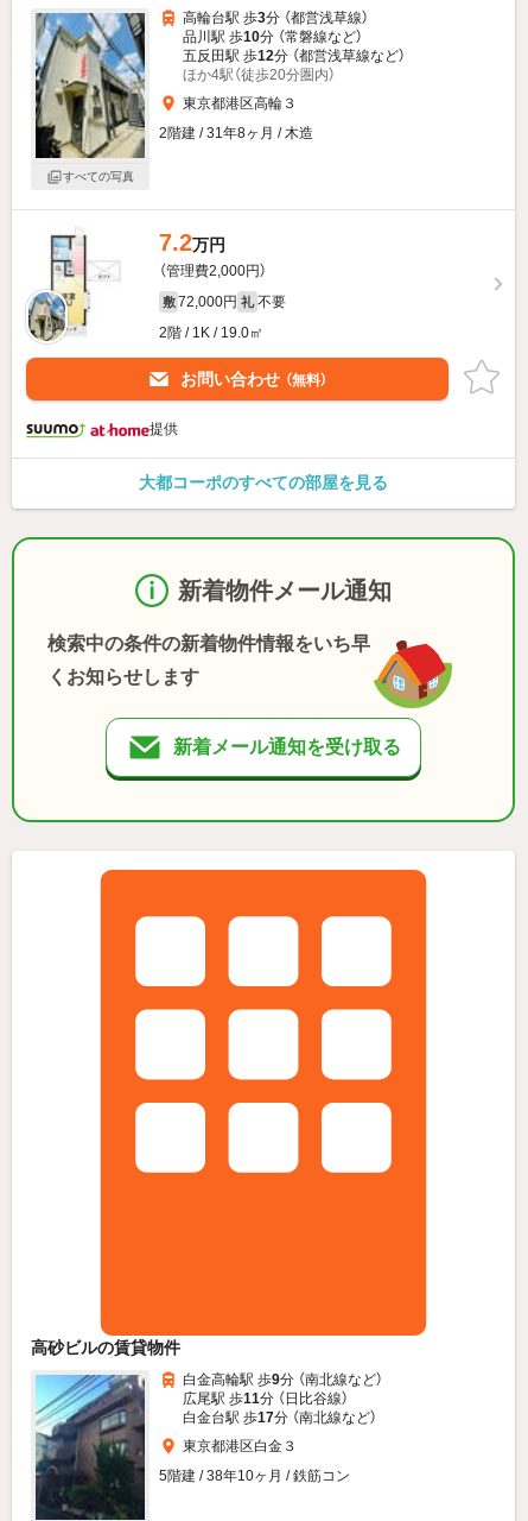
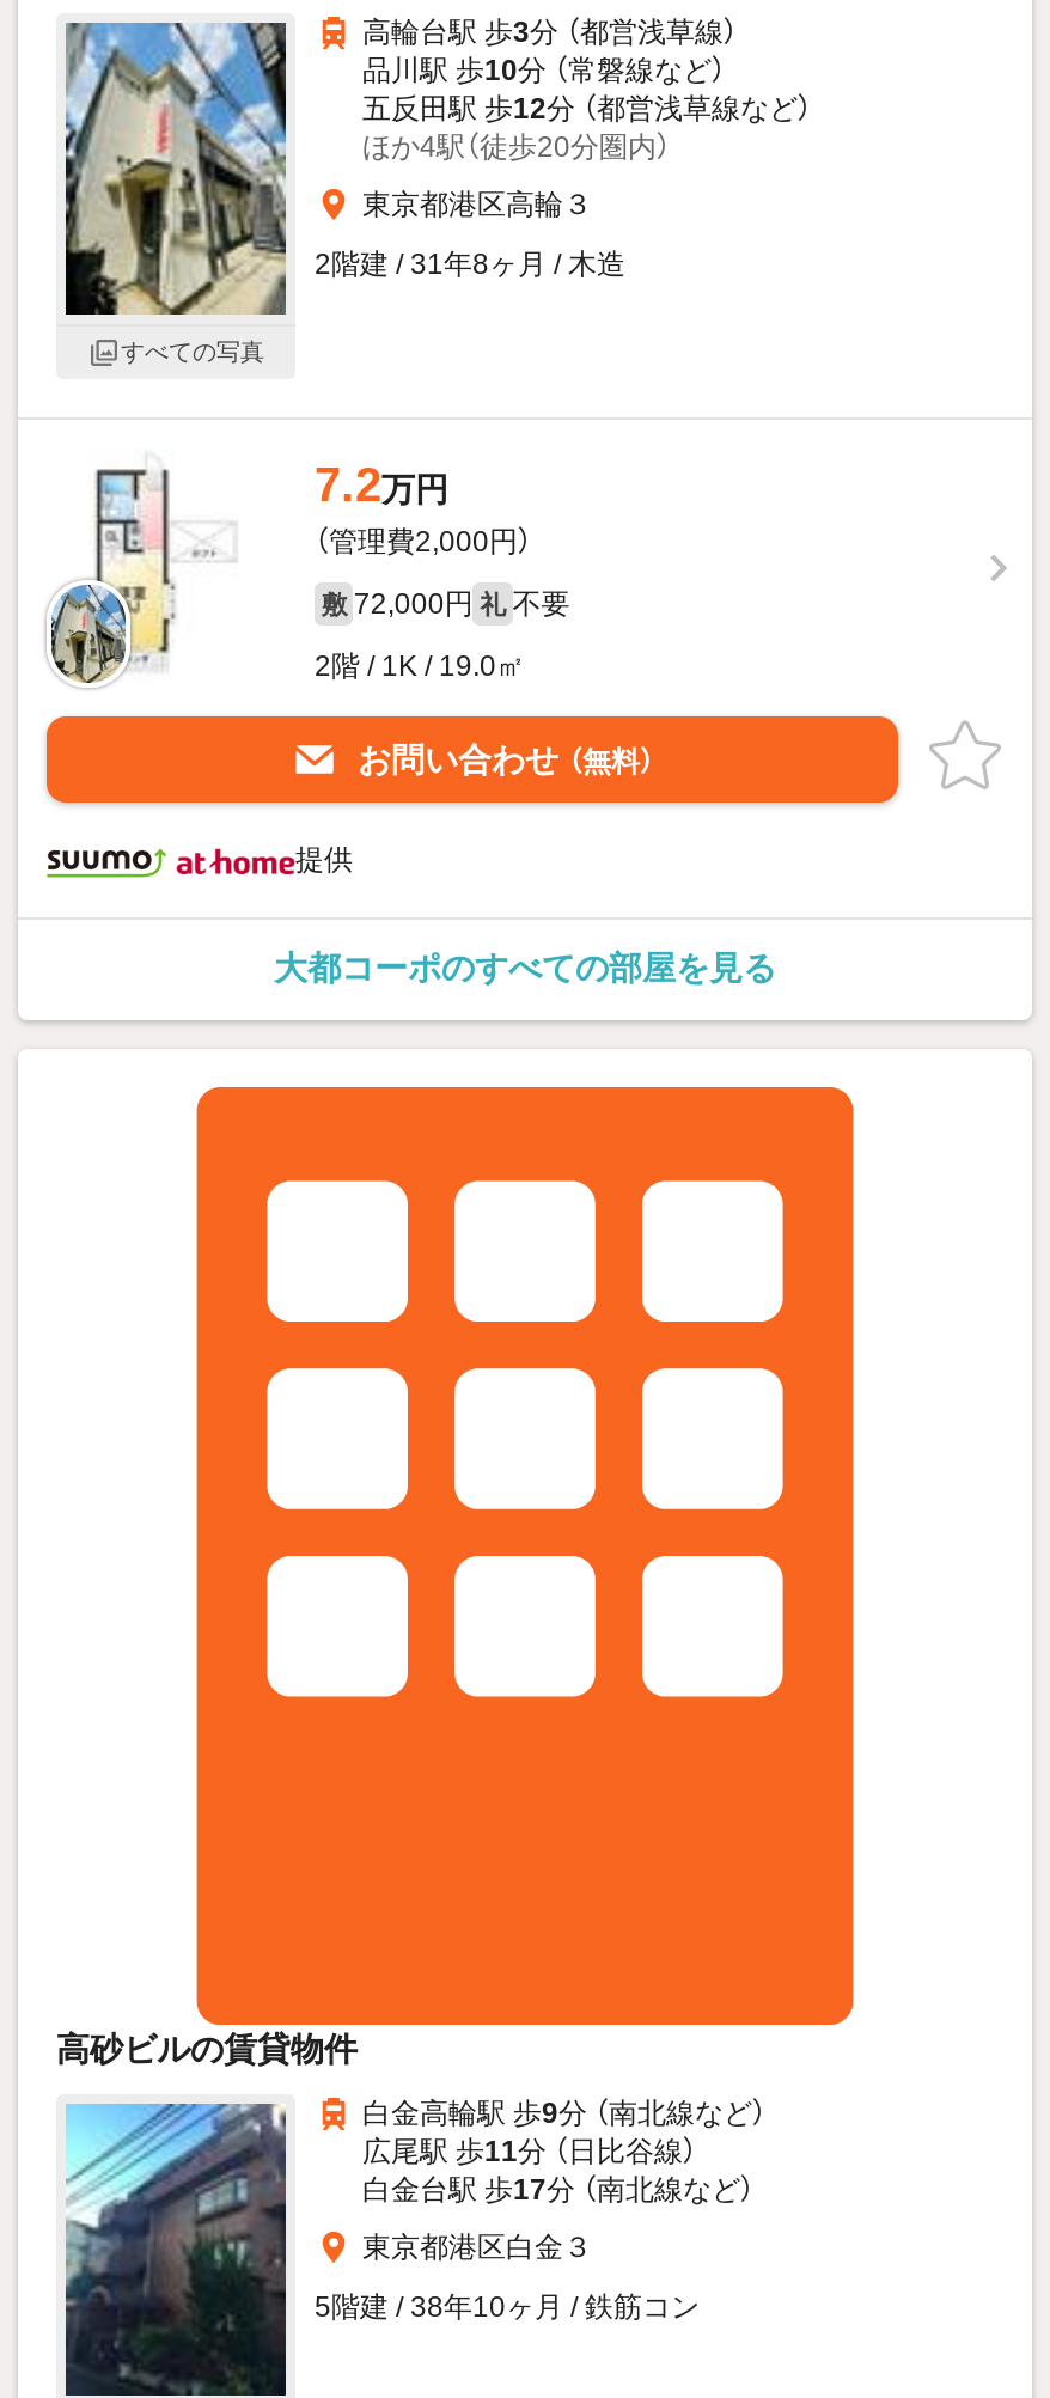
[11,536,516,825] [image] | 新着物件メール通知 | 検索中の条件の新着物件情報をいち早 | くお知らせします | 新着メール通知を受け取る -> none

